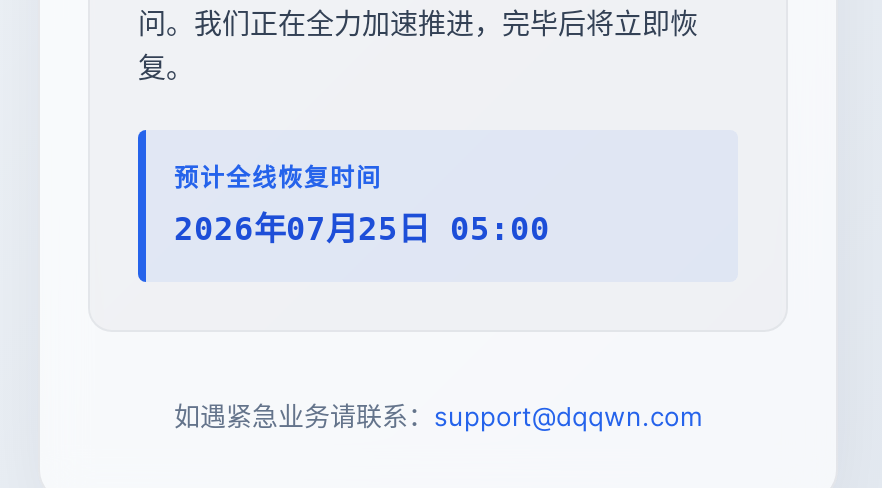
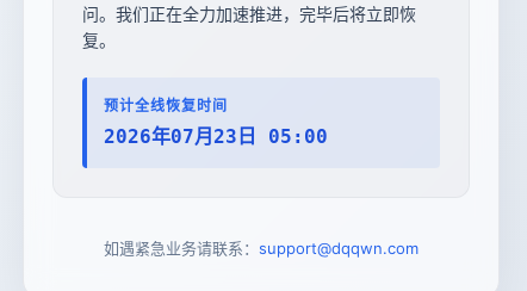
[174,210,550,248] 2026年07月25日 05:00 -> [104,125,328,148] 2026年07月23日 05:00

